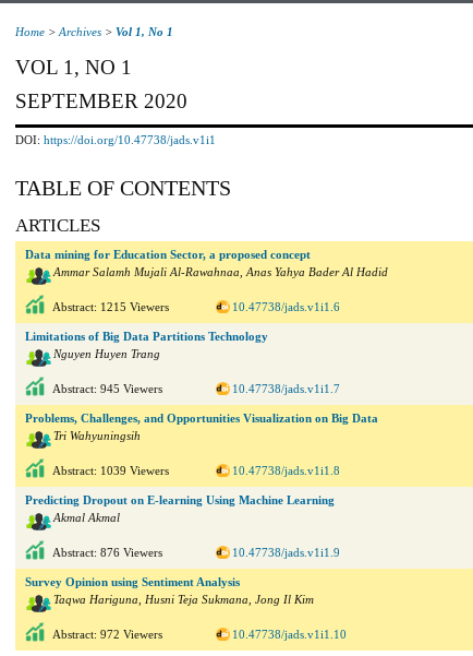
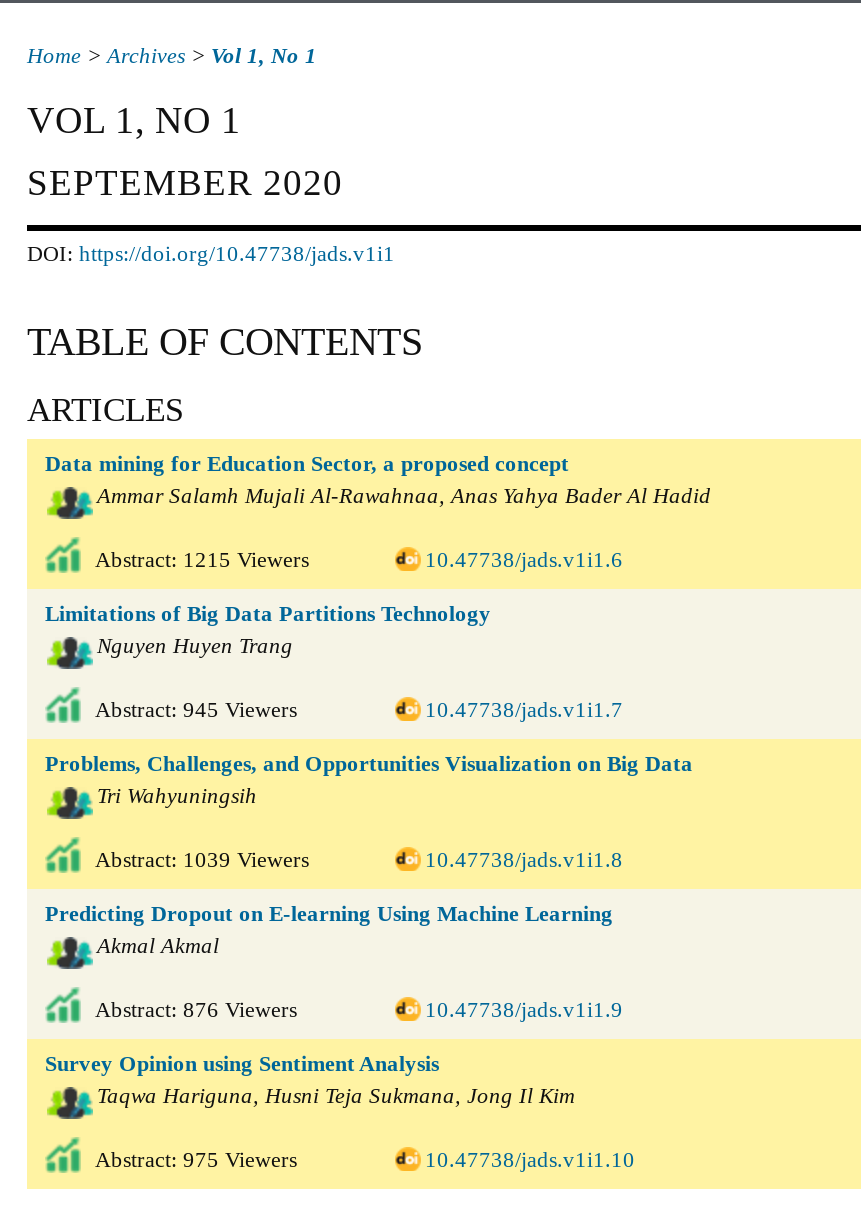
[52,628,162,641] Abstract: 972 Viewers -> [95,1147,297,1171] Abstract: 975 Viewers

